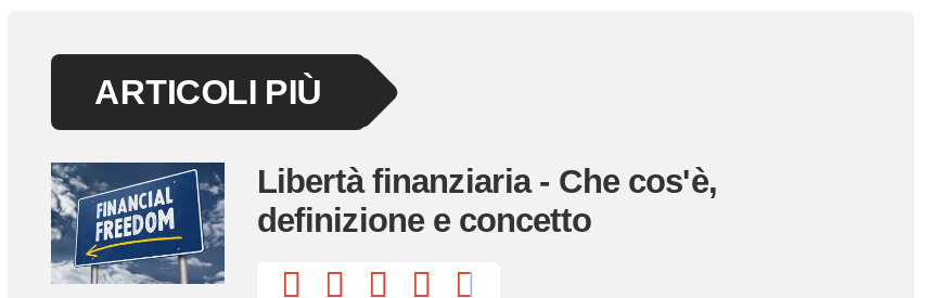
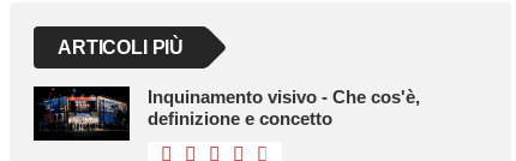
[49,161,717,287] [image] | Libertà finanziaria - Che cos'è, -> [32,85,420,154] [image] | Inquinamento visivo - Che cos'è,

